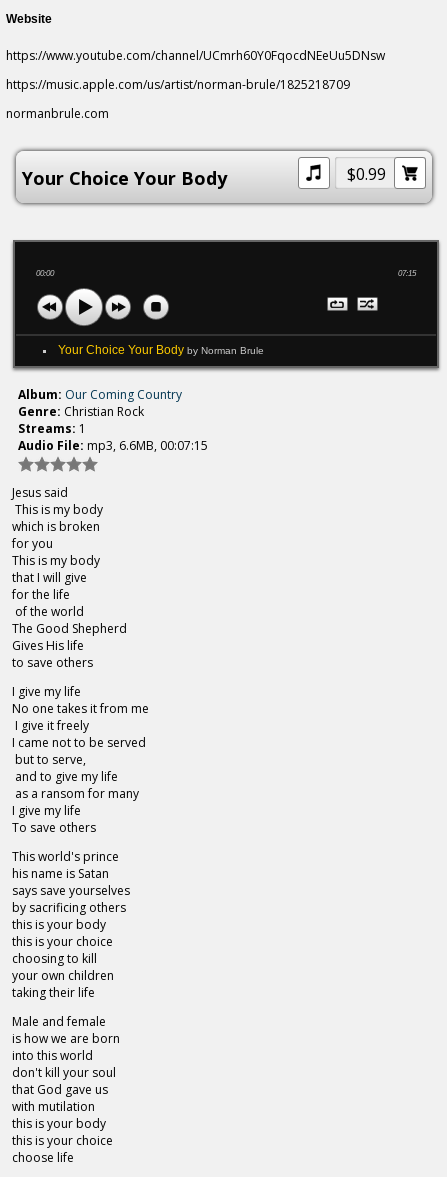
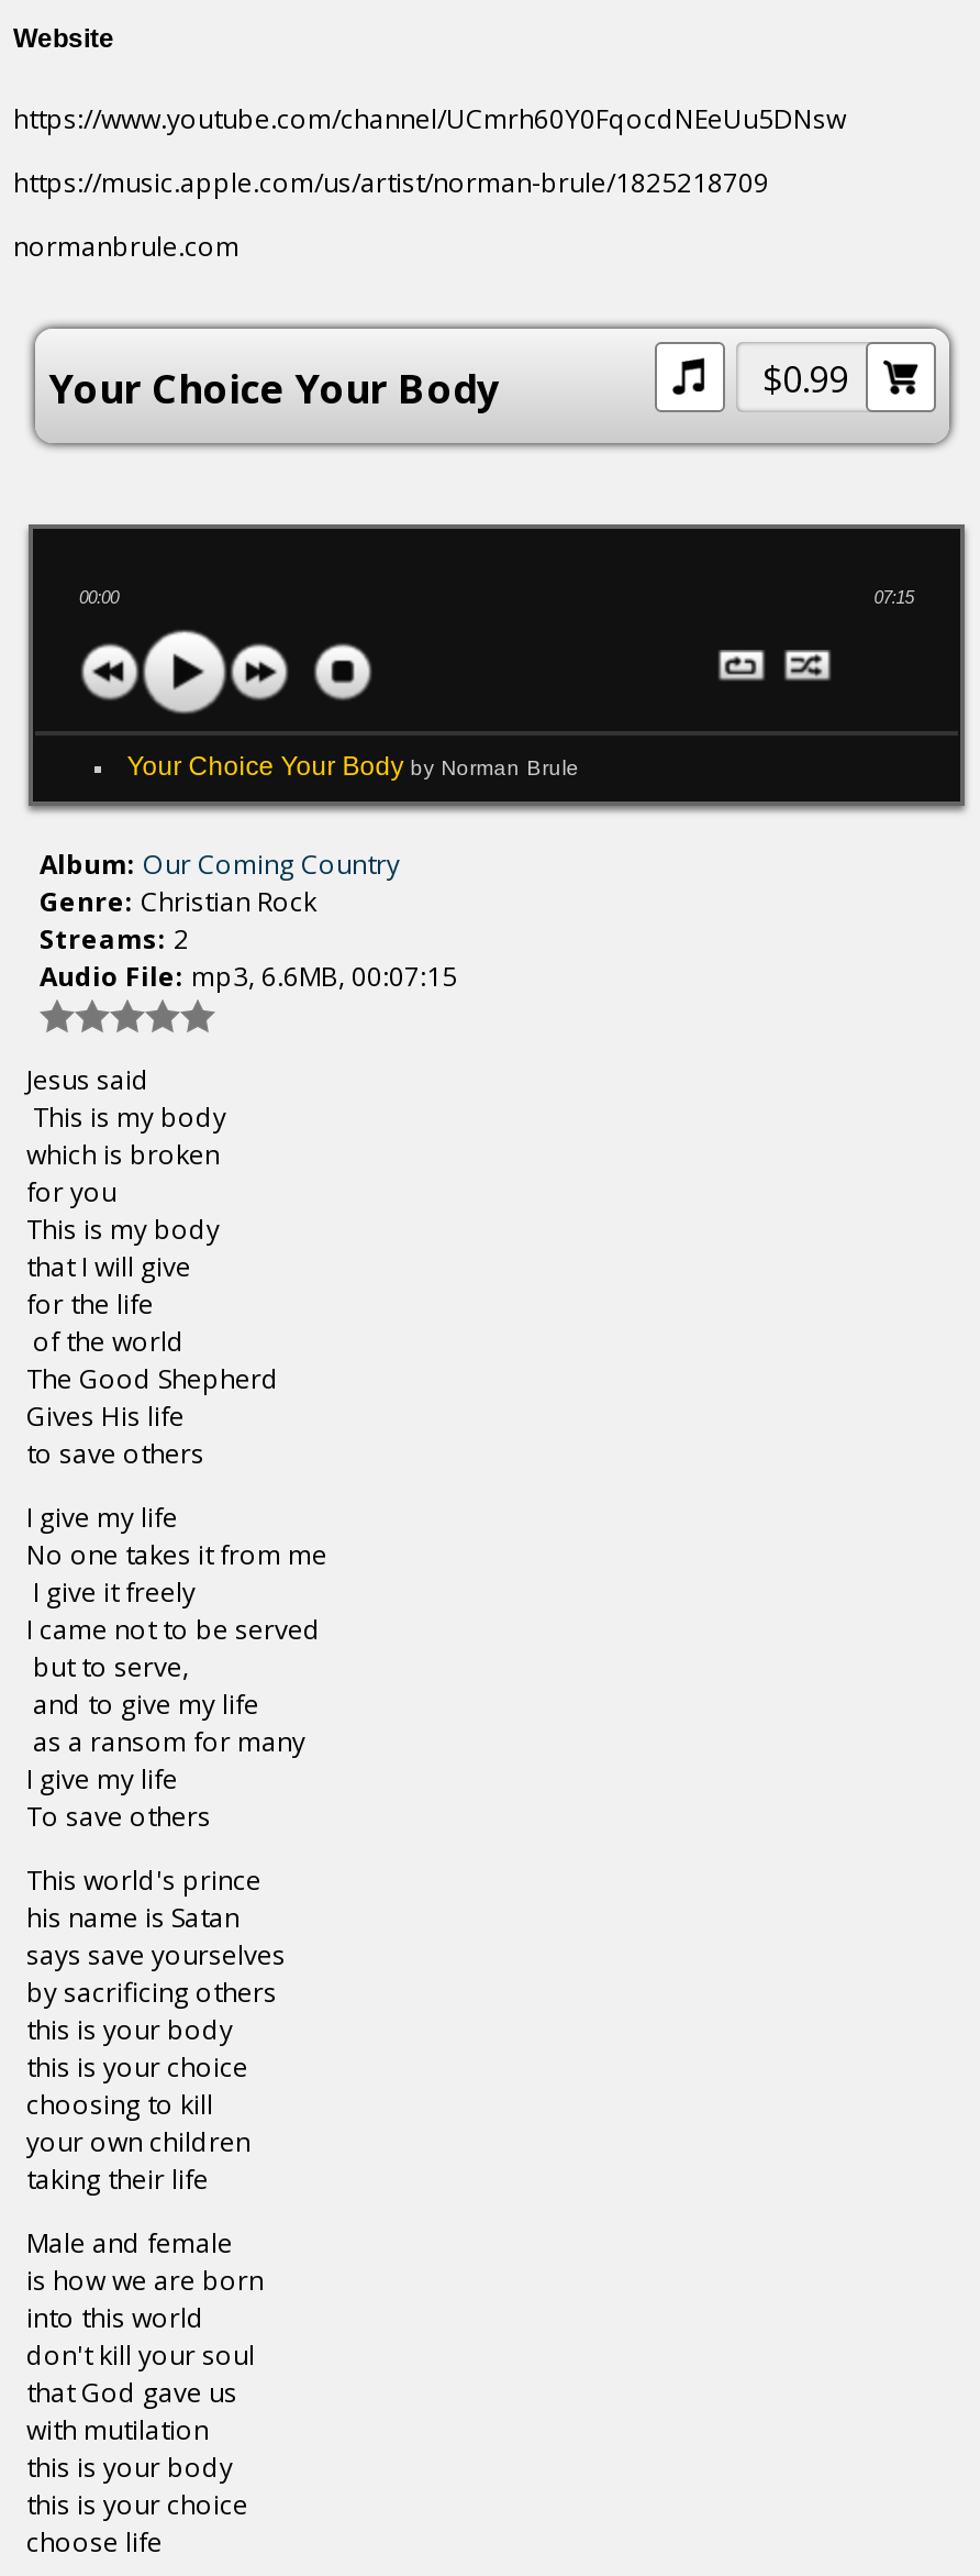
[18,420,86,437] Streams: 1 -> [40,920,189,958] Streams: 2

